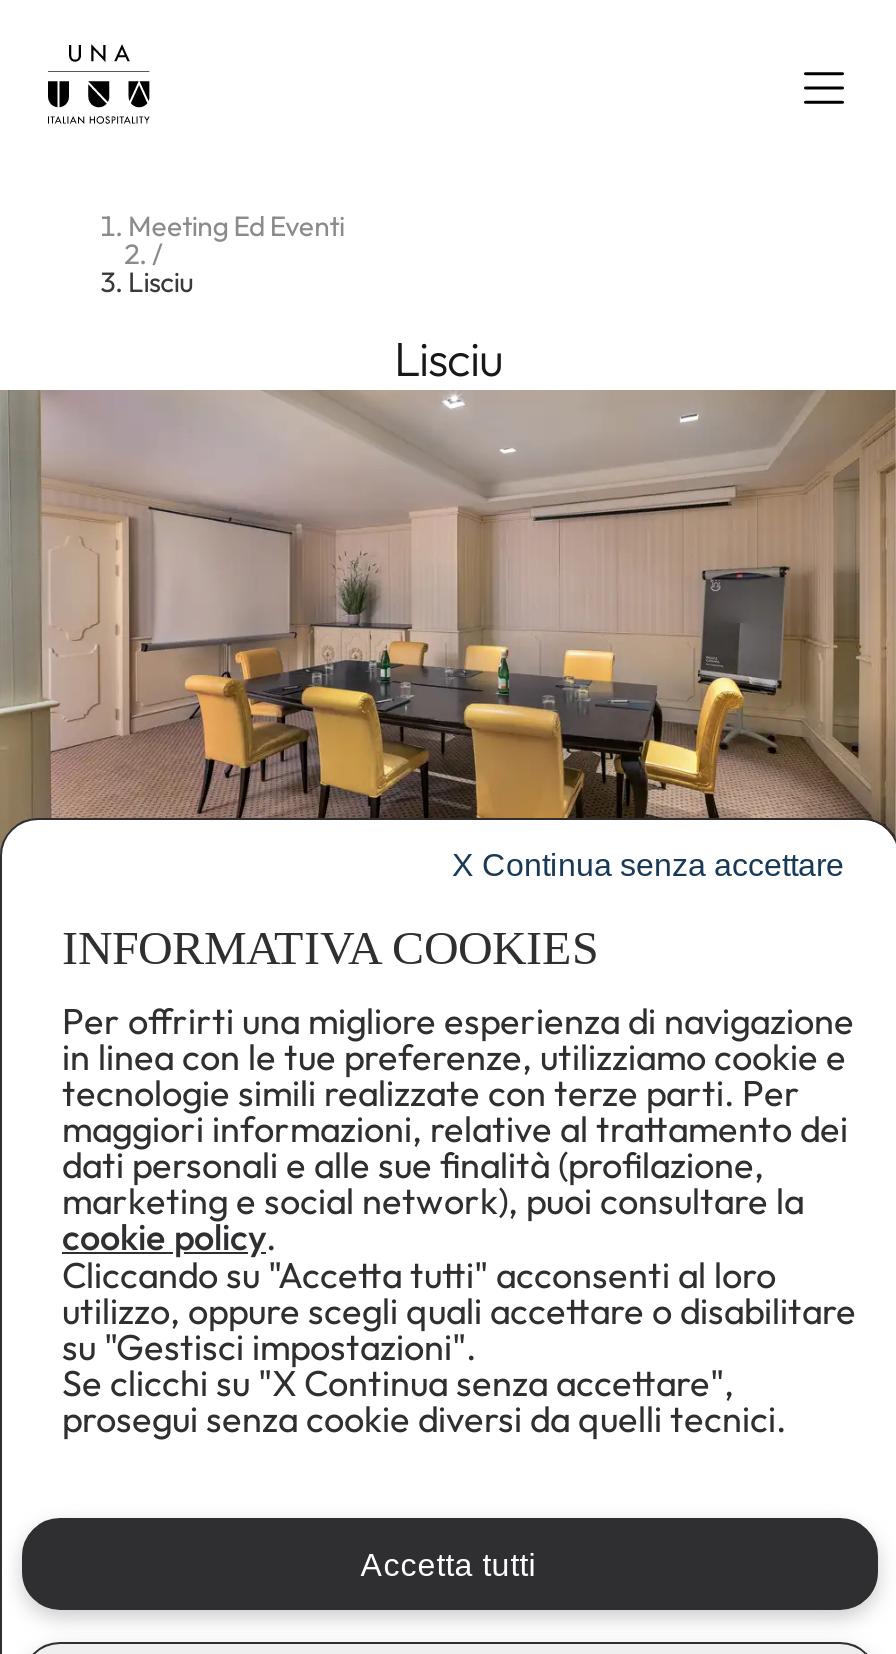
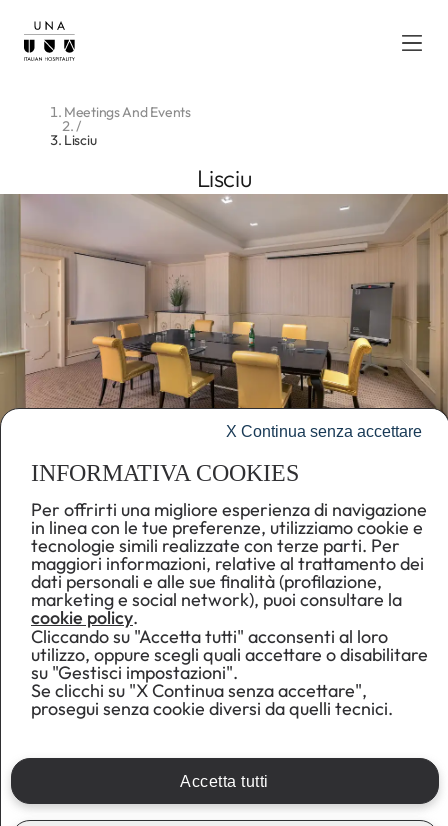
[128,208,344,244] Meeting Ed Eventi -> [64,103,191,121] Meetings And Events

